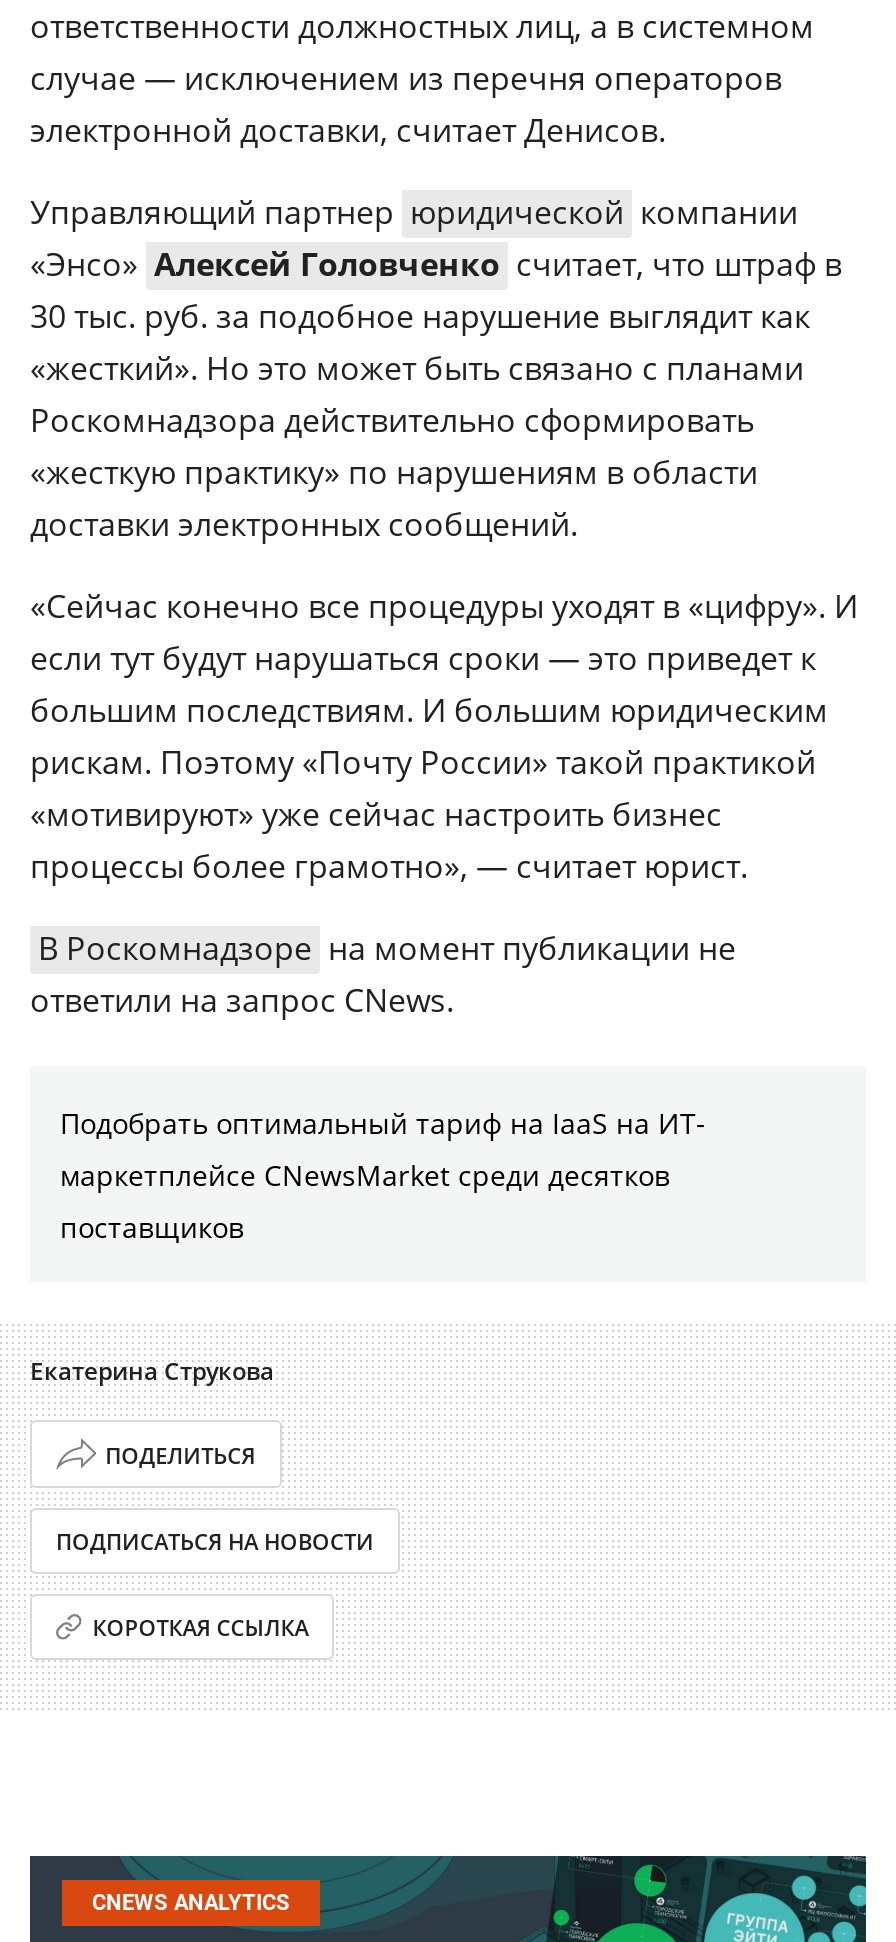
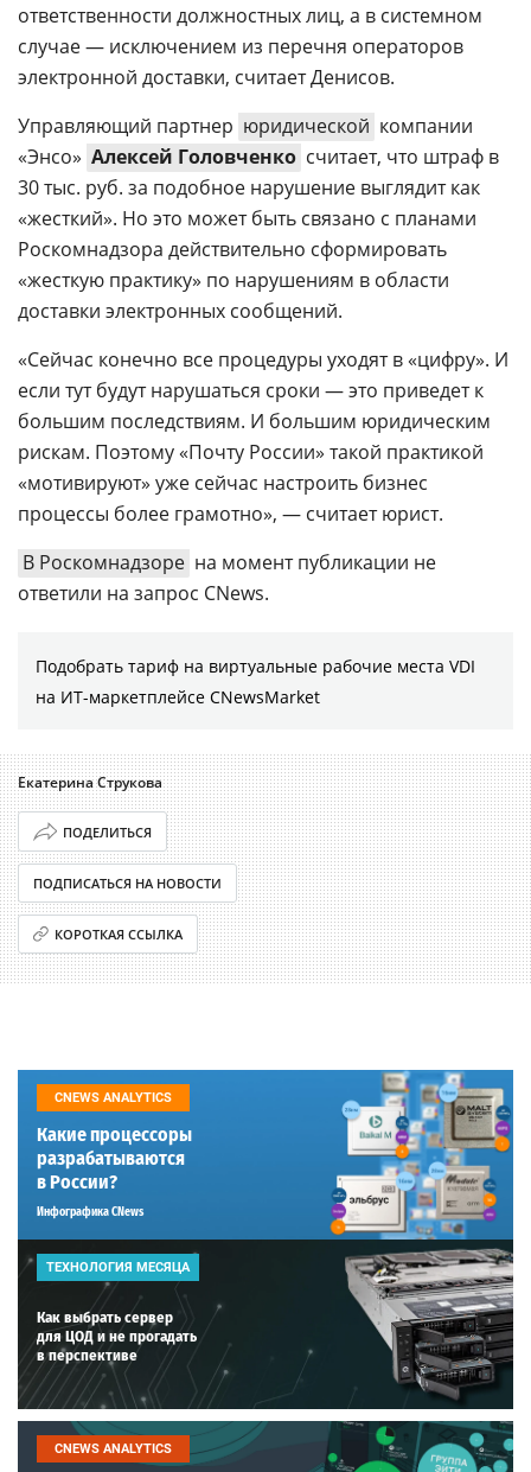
[60,1104,706,1246] Подобрать оптимальный тариф на IaaS на ИТ- | маркетплейсе CNewsMarket среди десятков | поставщиков -> [36,655,475,708] Подобрать тариф на виртуальные рабочие места VDI | на ИТ-маркетплейсе CNewsMarket
moved [30,1354,374,1642] -> [18,772,222,943]: Екатерина Струкова | ПОДЕЛИТЬСЯ | ПОДПИСАТЬСЯ НА НОВОСТИ | КОРОТКАЯ ССЫЛКА
none -> [17,1069,514,1410] [image] | CNEWS ANALYTICS | Какие процессоры | разрабатываются | в России? | Инфографика CNews
none -> [37,1260,197,1364] ТЕХНОЛОГИЯ МЕСЯЦА | Как выбрать сервер | для ЦОД и не прогадать | в перспективе

